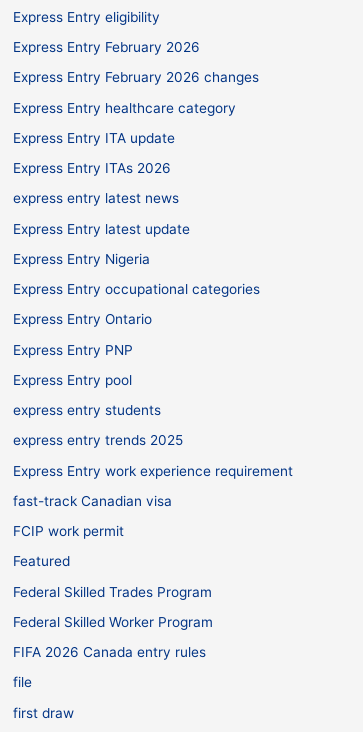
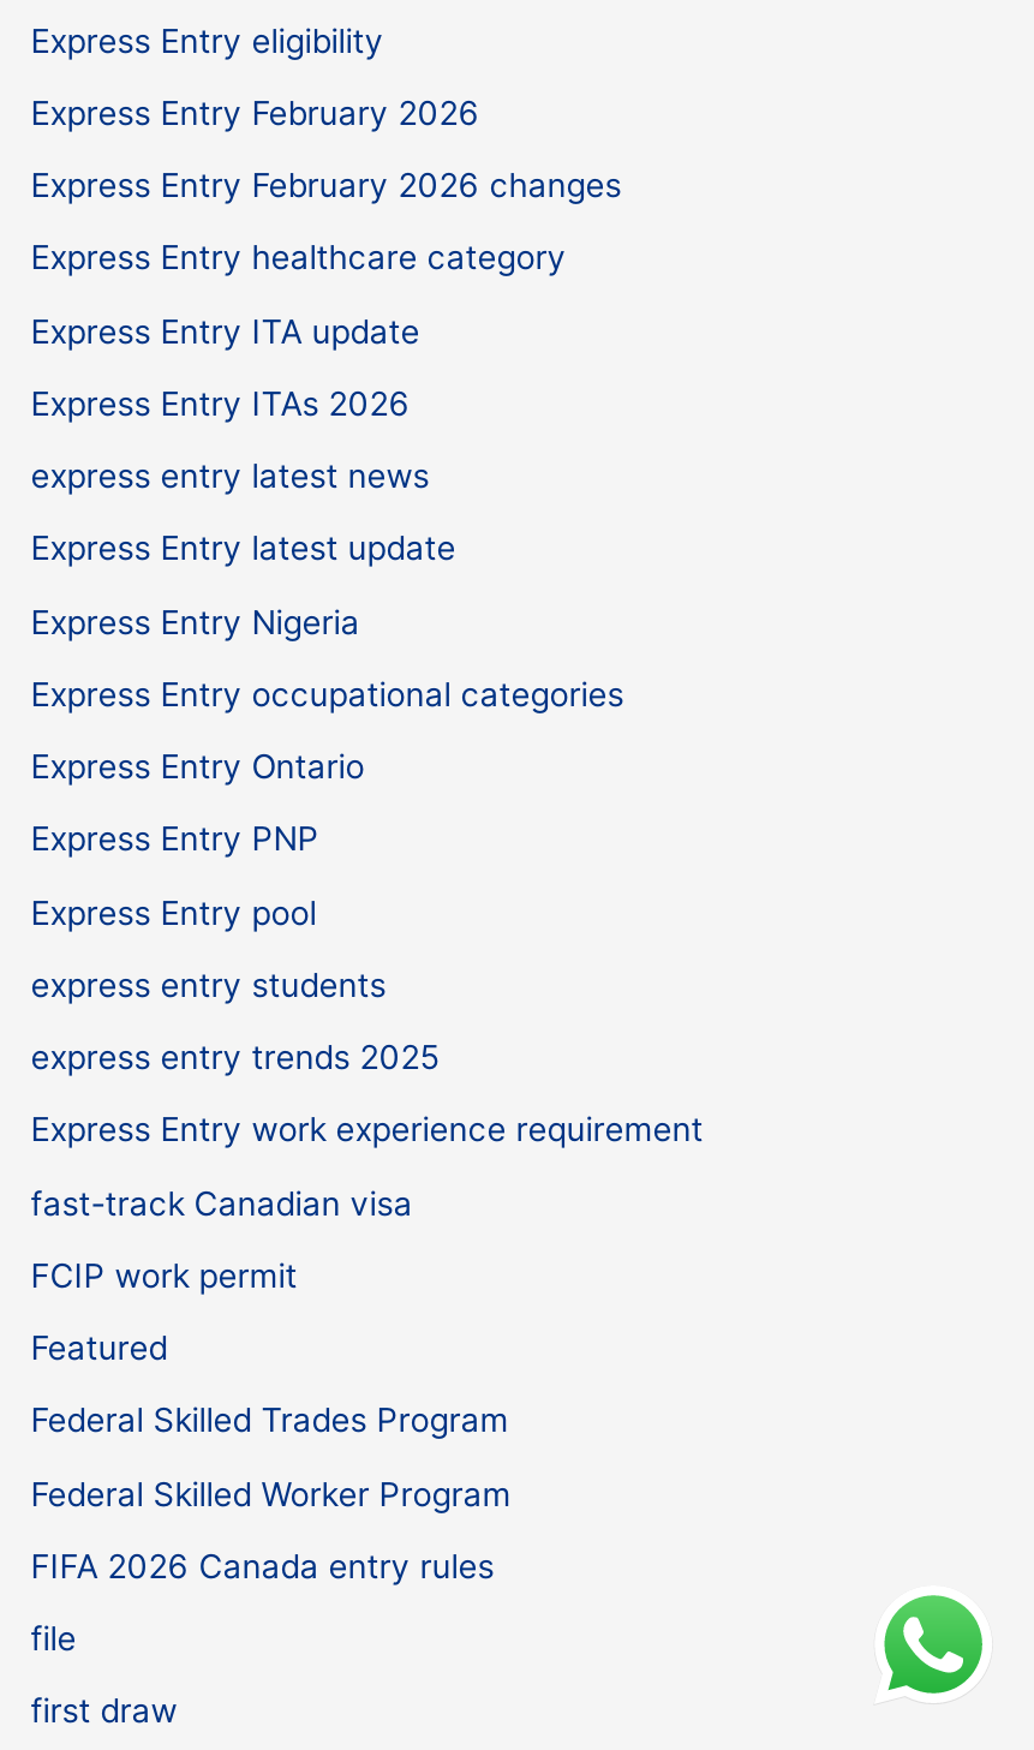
none -> [883,1594,986,1697] [image]

